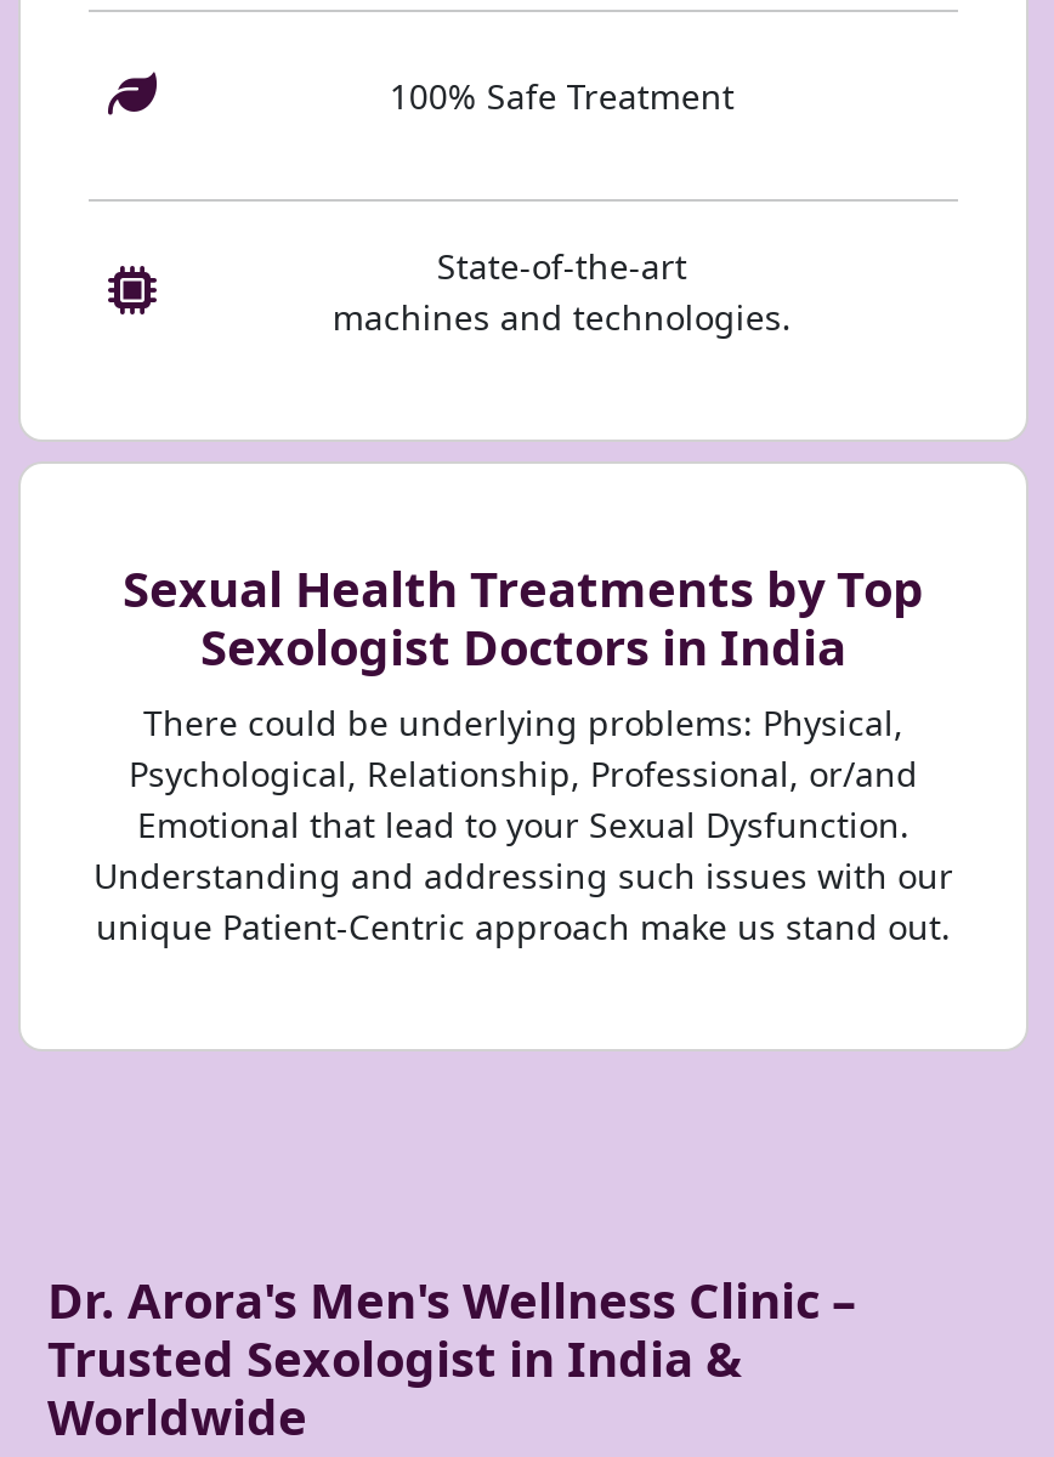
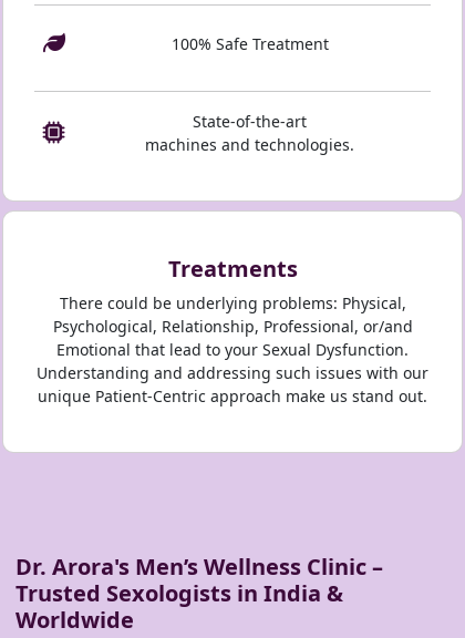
[123,556,924,680] Sexual Health Treatments by Top | Sexologist Doctors in India -> [168,254,297,283] Treatments
[47,1267,856,1333] Dr. Arora's Men's Wellness Clinic – -> [15,551,383,581] Dr. Arora's Men’s Wellness Clinic –
[47,1326,742,1391] Trusted Sexologist in India & -> [15,578,343,608] Trusted Sexologists in India &

